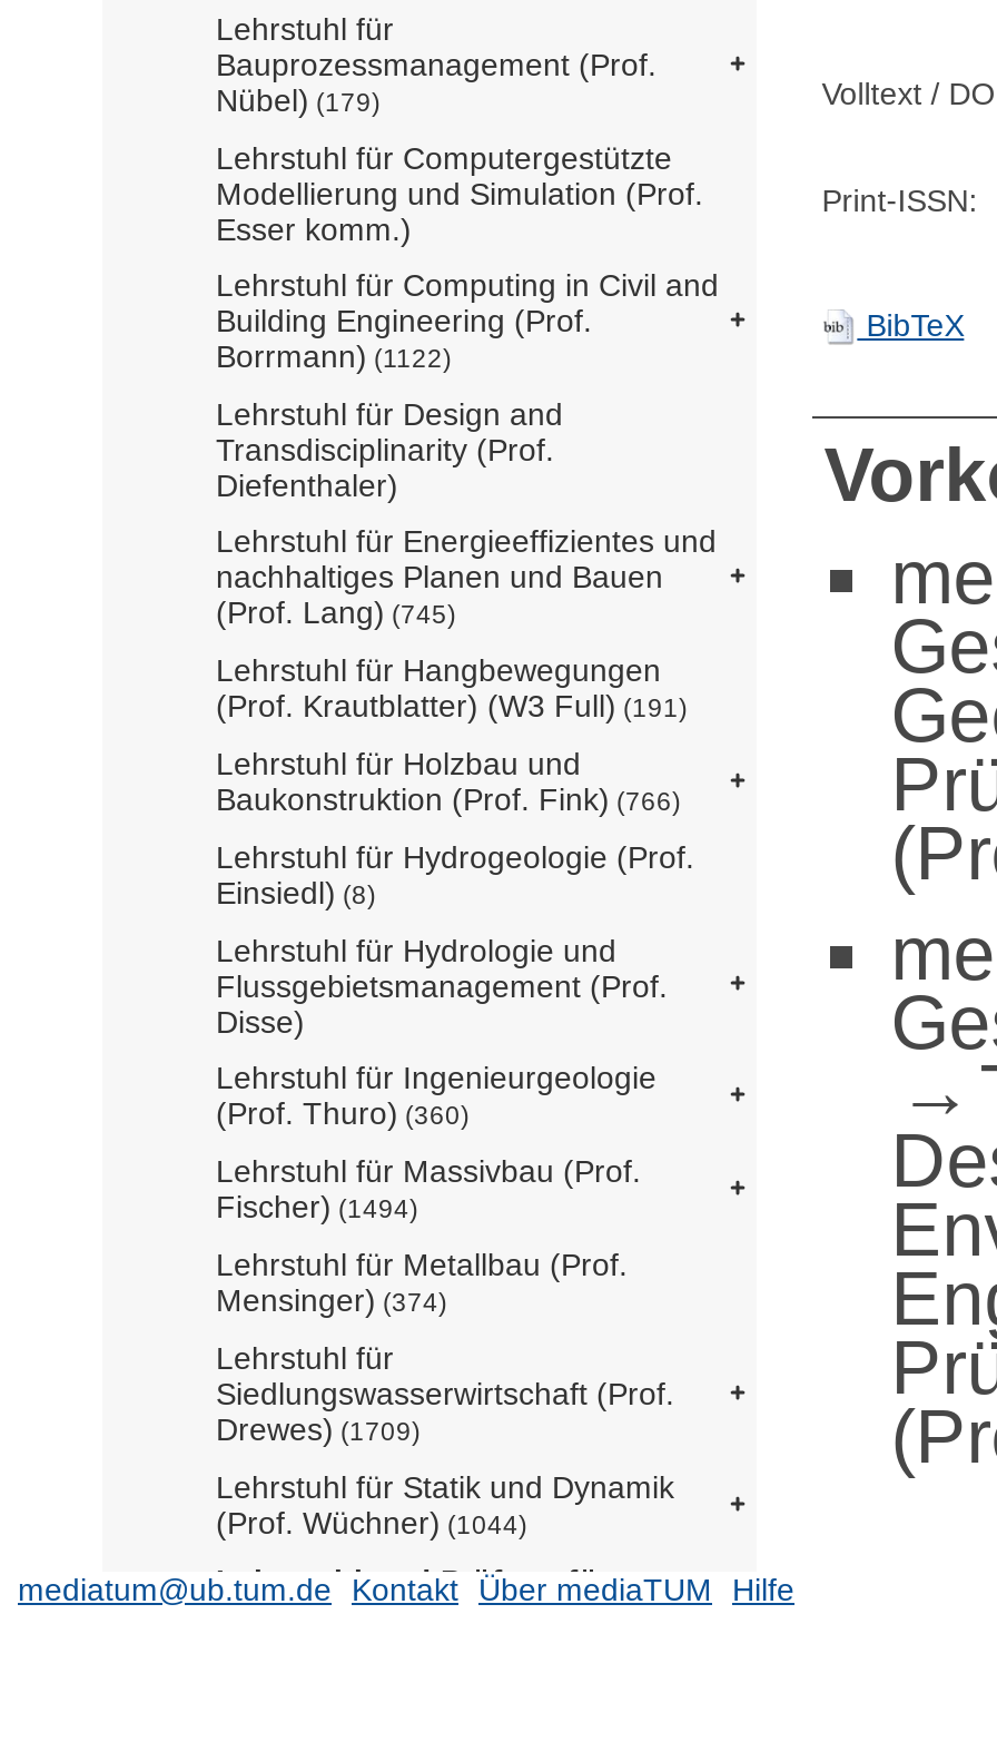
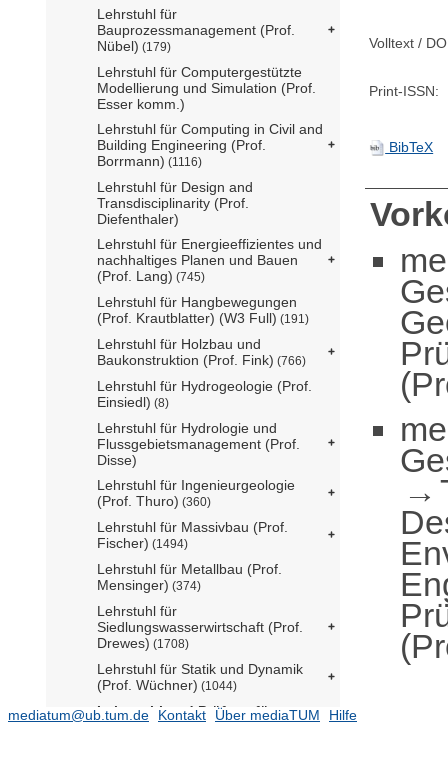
[216,338,452,374] Borrmann) (1122) -> [97,153,202,169] Borrmann) (1116)
[216,1411,421,1447] Drewes) (1709) -> [97,635,189,651] Drewes) (1708)

